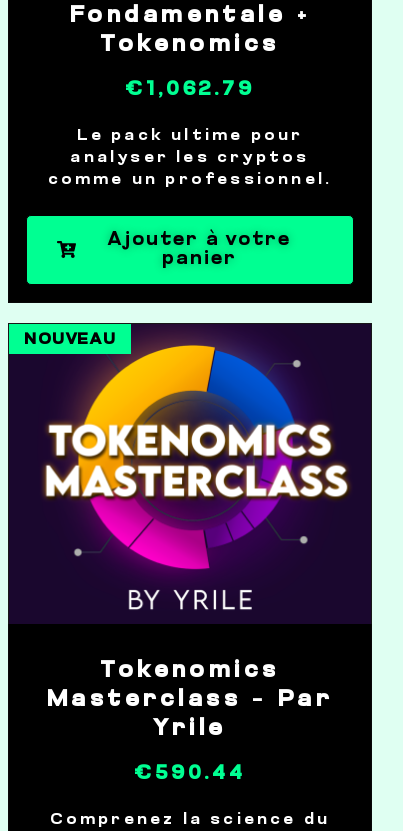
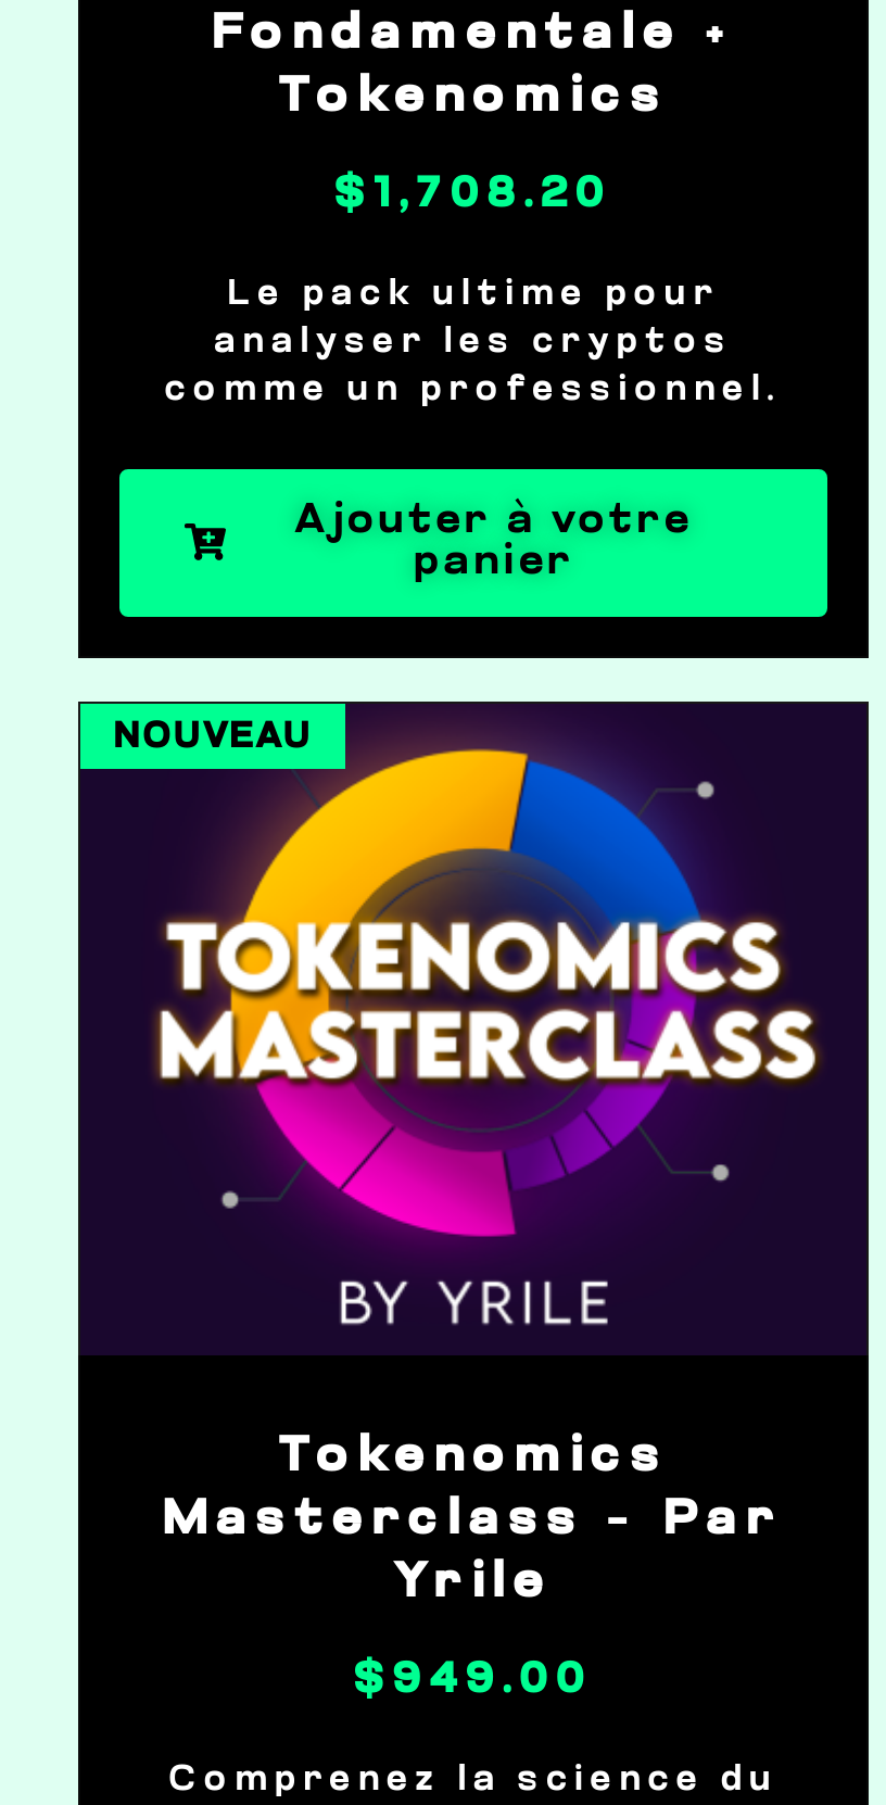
[125,81,255,100] €1,062.79 -> [335,176,612,217] $1,708.20
[134,765,246,784] €590.44 -> [354,1661,593,1702] $949.00

